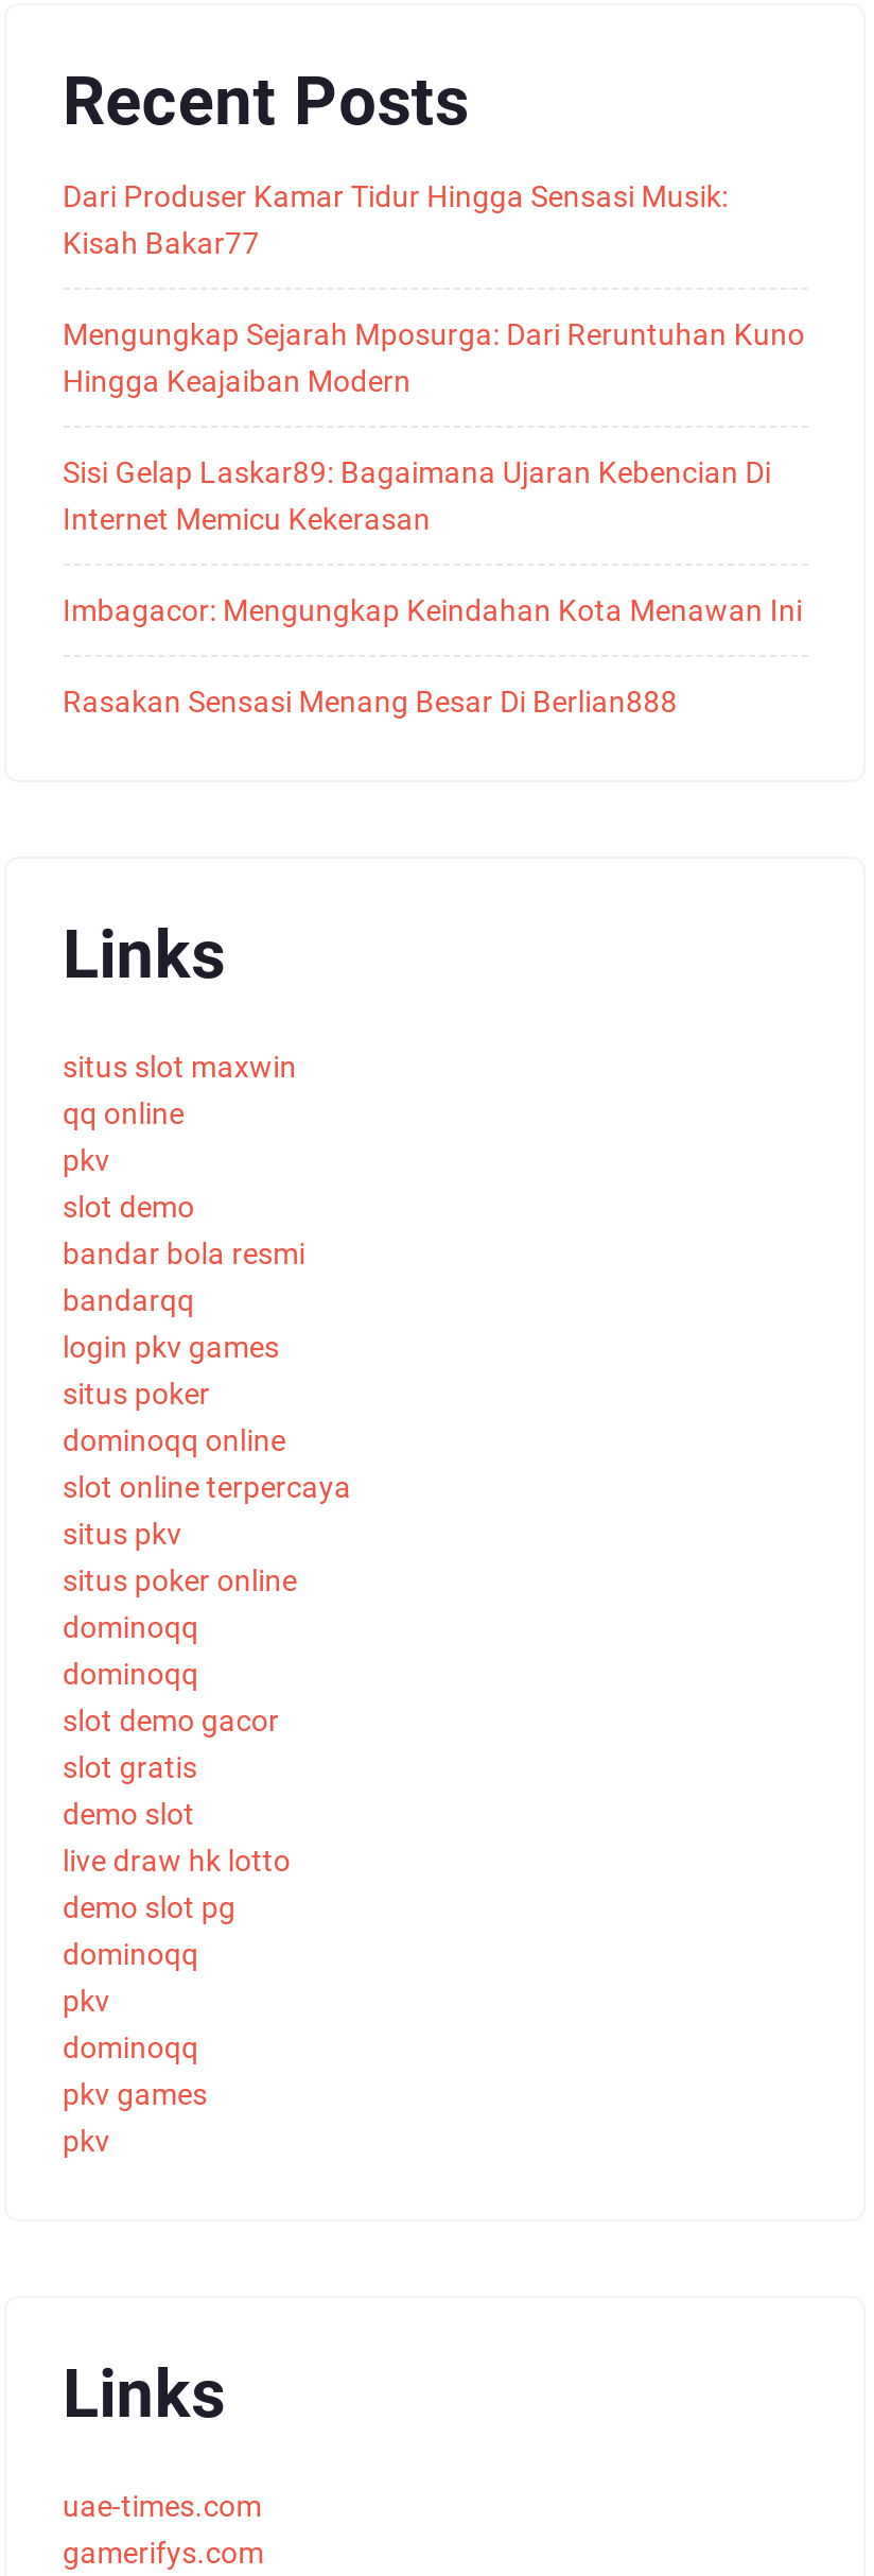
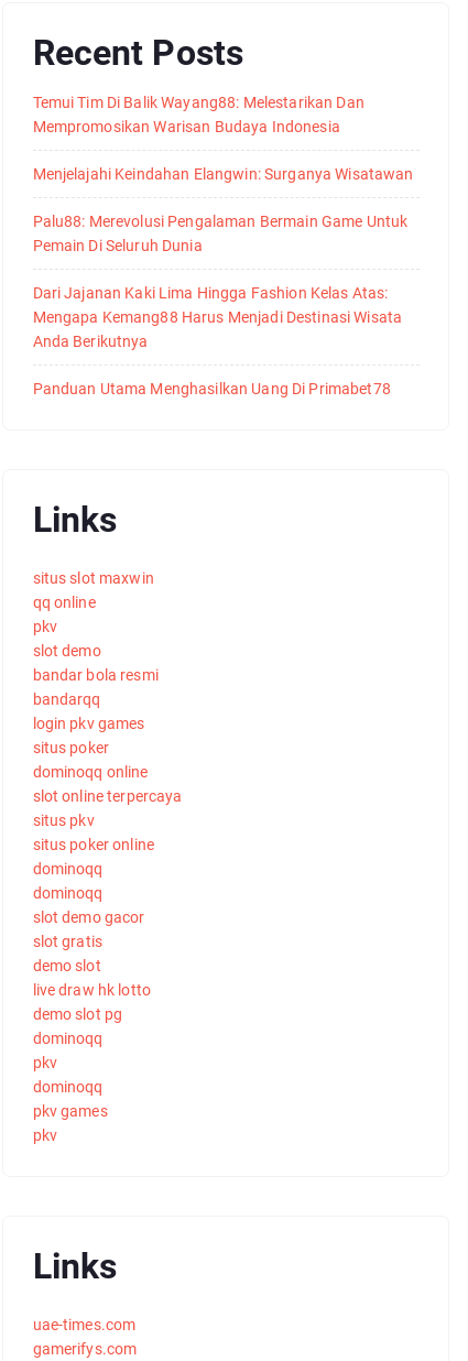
[63,179,728,259] Dari Produser Kamar Tidur Hingga Sensasi Musik: | Kisah Bakar77 -> [32,93,364,135] Temui Tim Di Balik Wayang88: Melestarikan Dan | Mempromosikan Warisan Budaya Indonesia
[63,317,805,397] Mengungkap Sejarah Mposurga: Dari Reruntuhan Kuno | Hingga Keajaiban Modern -> [32,165,413,182] Menjelajahi Keindahan Elangwin: Surganya Wisatawan
[63,455,771,535] Sisi Gelap Laskar89: Bagaimana Ujaran Kebencian Di | Internet Memicu Kekerasan -> [32,212,408,254] Palu88: Merevolusi Pengalaman Bermain Game Untuk | Pemain Di Seluruh Dunia
[63,593,803,627] Imbagacor: Mengungkap Keindahan Kota Menawan Ini -> [32,284,402,350] Dari Jajanan Kaki Lima Hingga Fashion Kelas Atas: | Mengapa Kemang88 Harus Menjadi Destinasi Wisata | Anda Berikutnya
[63,684,678,718] Rasakan Sensasi Menang Besar Di Berlian888 -> [32,380,391,397] Panduan Utama Menghasilkan Uang Di Primabet78

